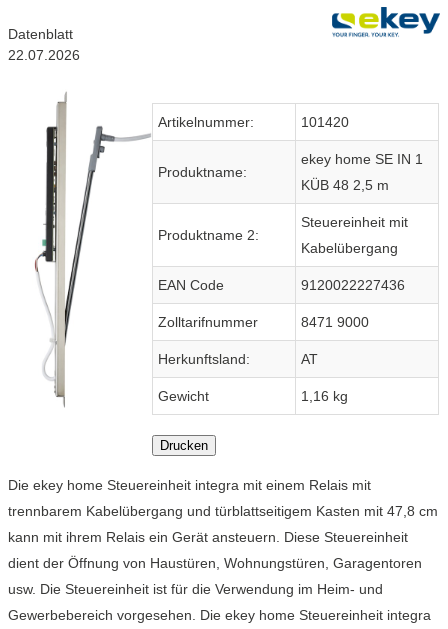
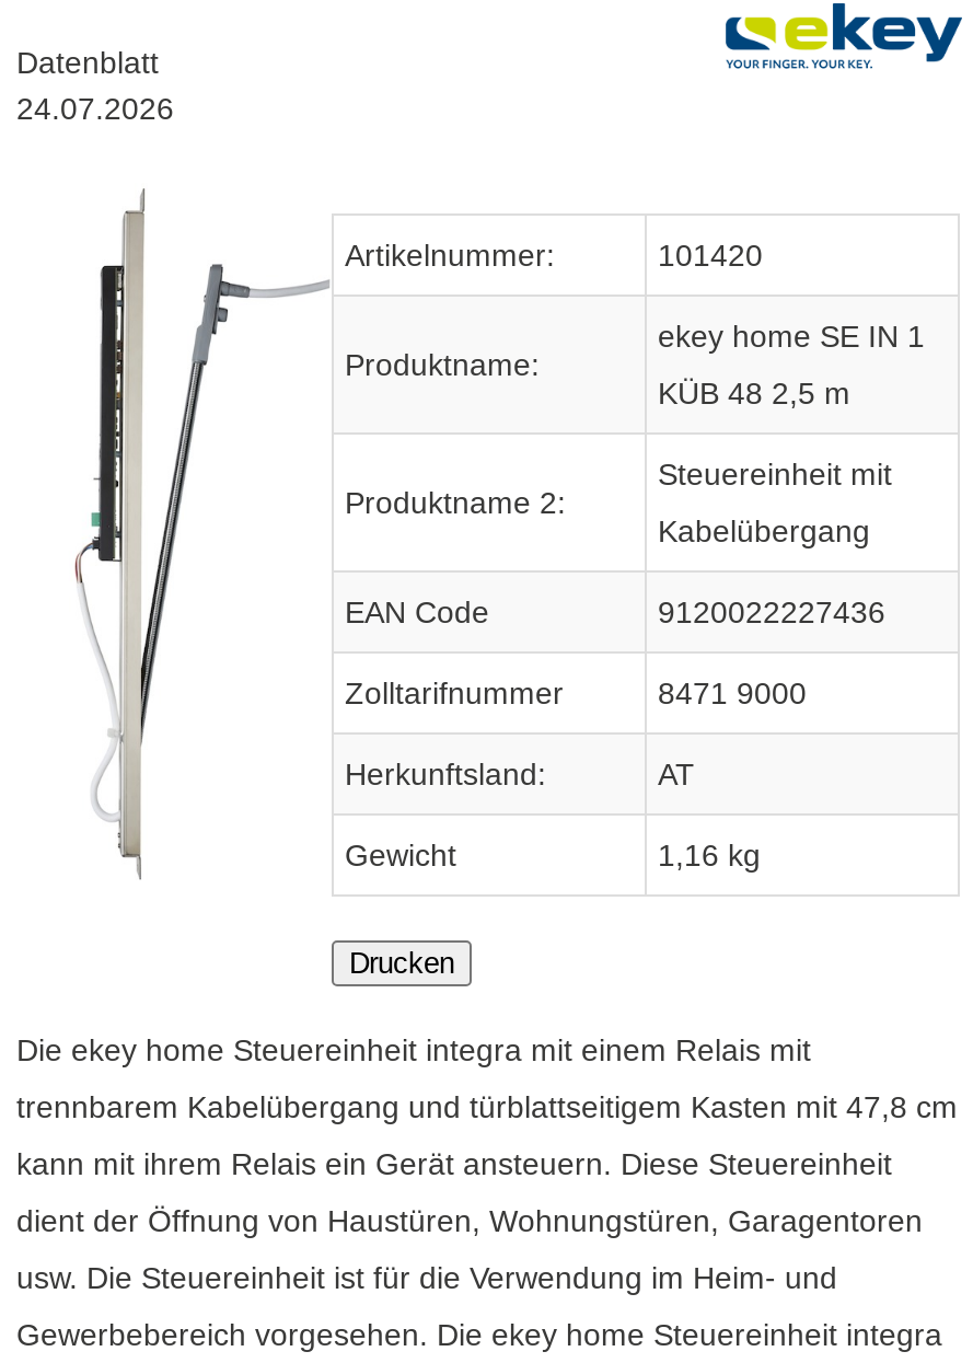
[8,47,80,63] 22.07.2026 -> [16,91,174,126] 24.07.2026

